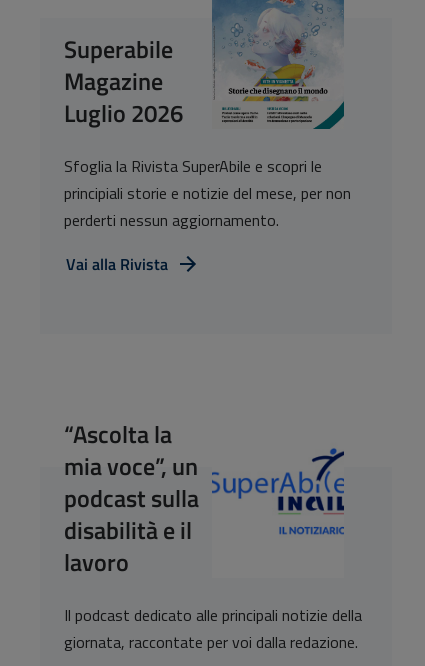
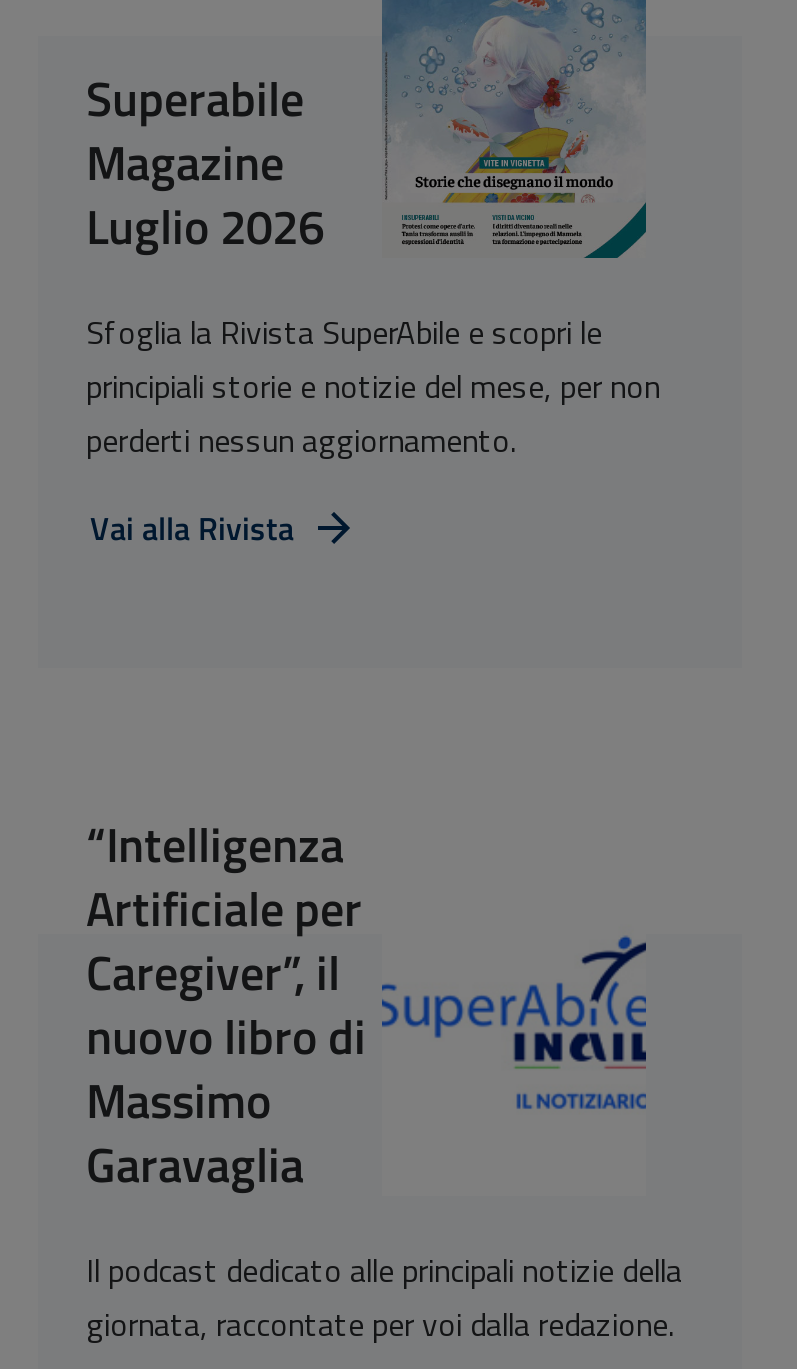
[64,416,199,580] “Ascolta la | mia voce”, un | podcast sulla | disabilità e il | lavoro -> [86,808,366,1200] “Intelligenza | Artificiale per | Caregiver”, il | nuovo libro di | Massimo | Garavaglia

